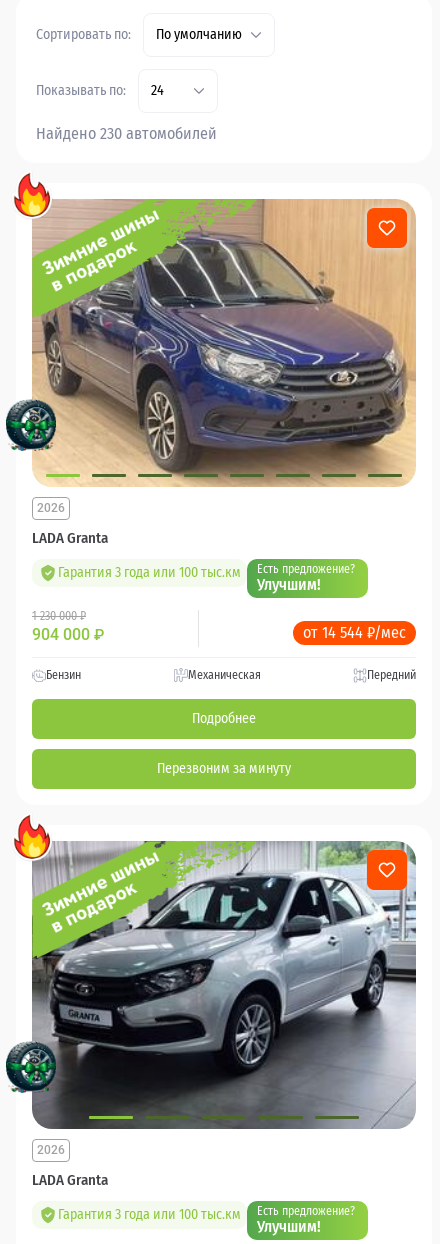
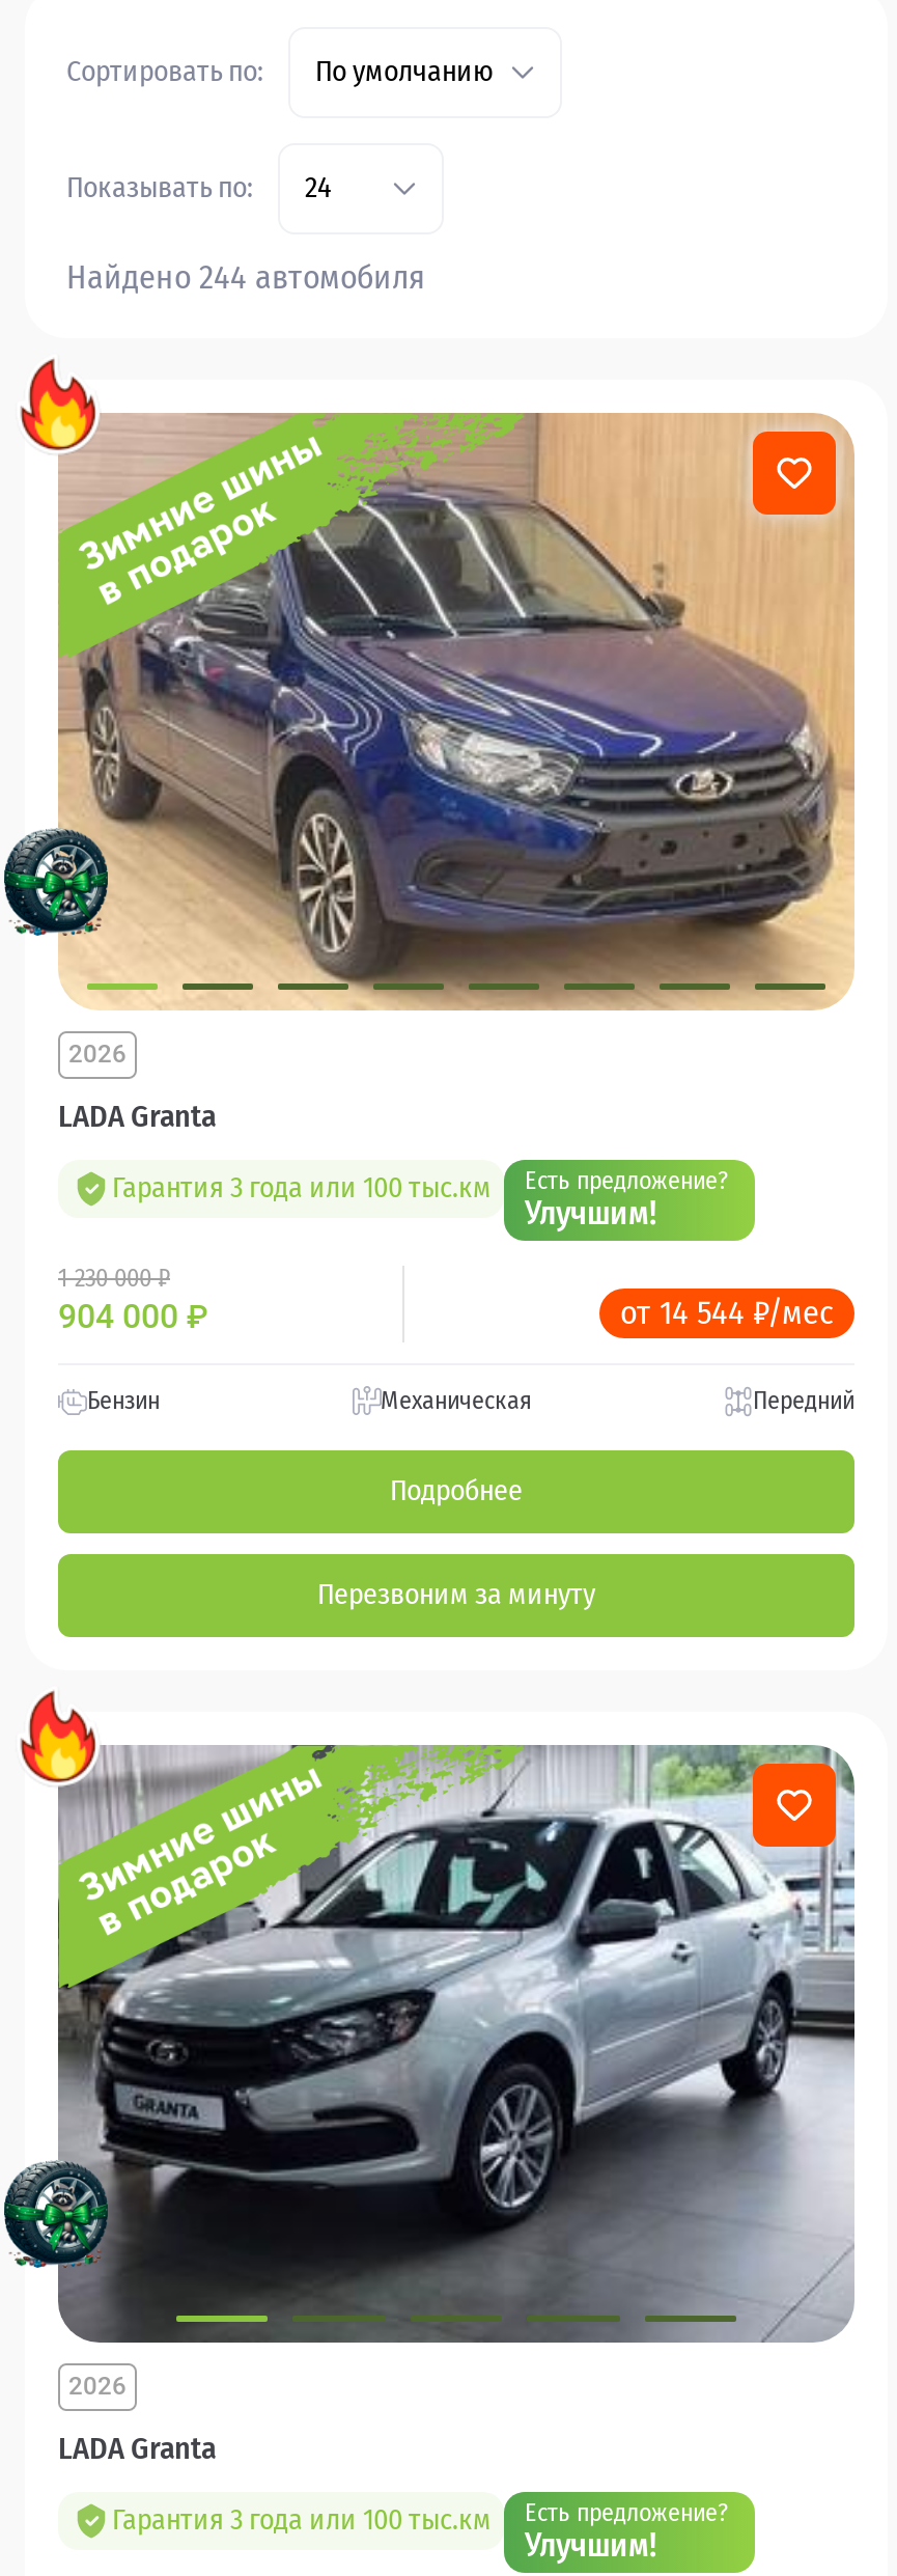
[36,124,217,143] Найдено 230 автомобилей -> [66,257,425,297] Найдено 244 автомобиля

